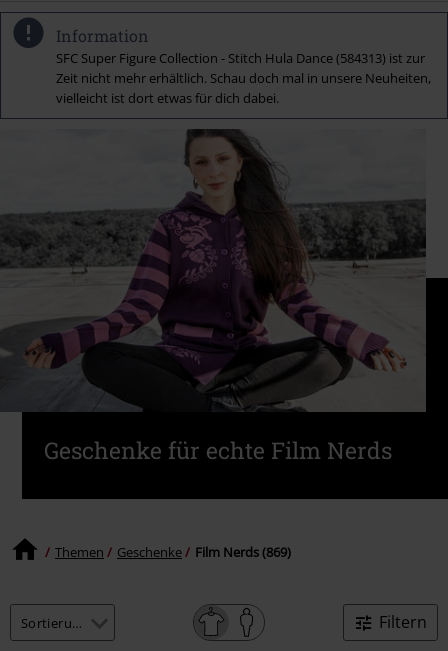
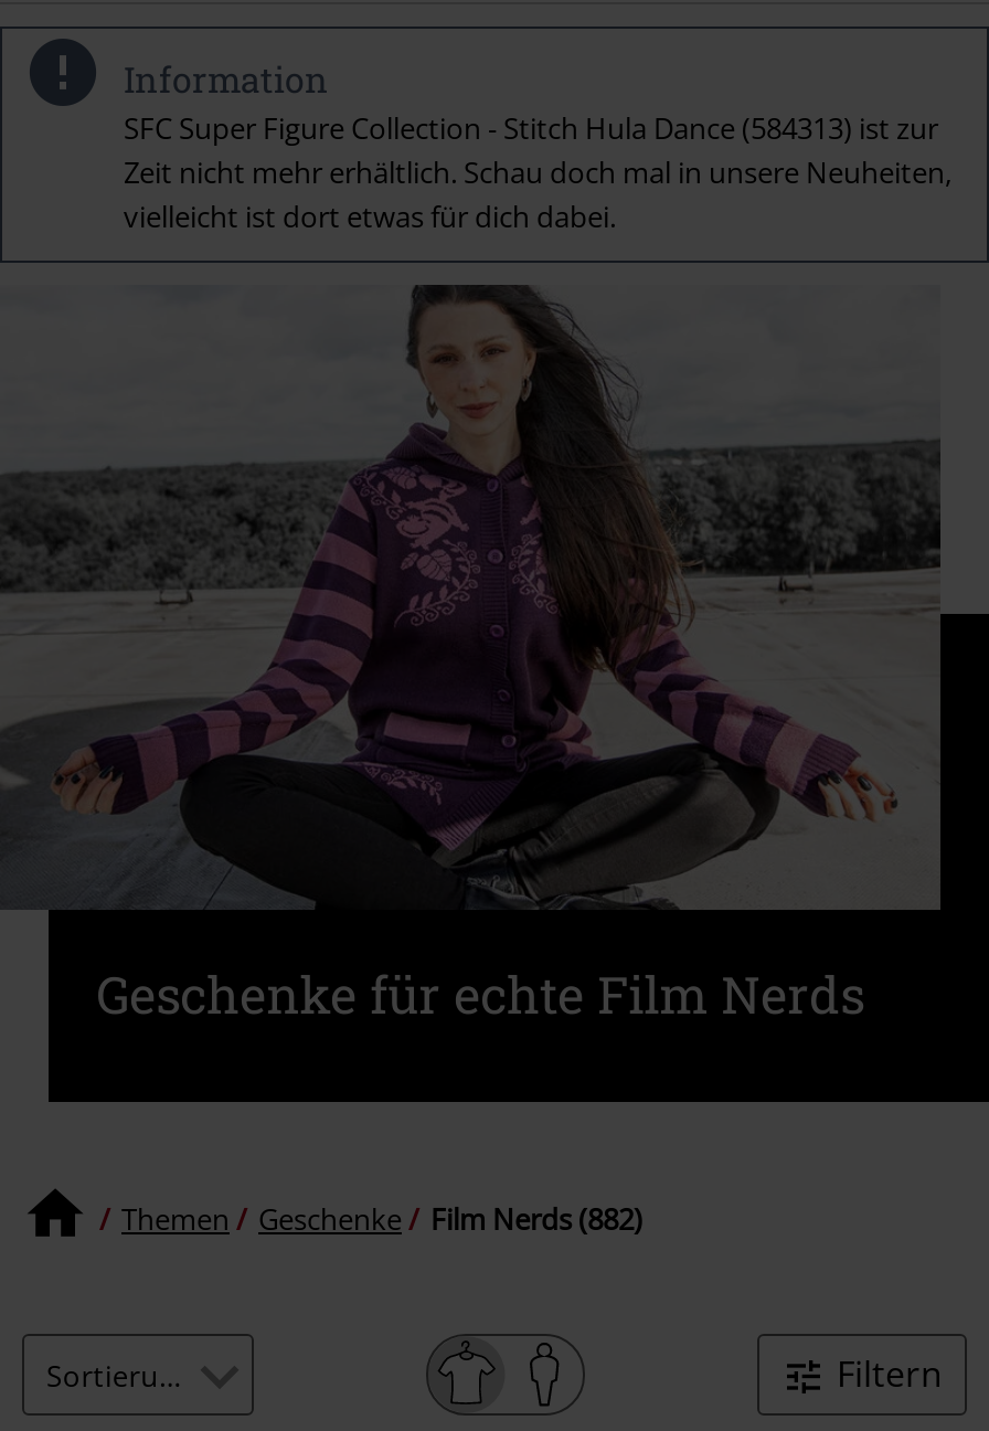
[55,543,291,561] Themen Geschenke Film Nerds (869) -> [121,1199,642,1238] Themen Geschenke Film Nerds (882)

